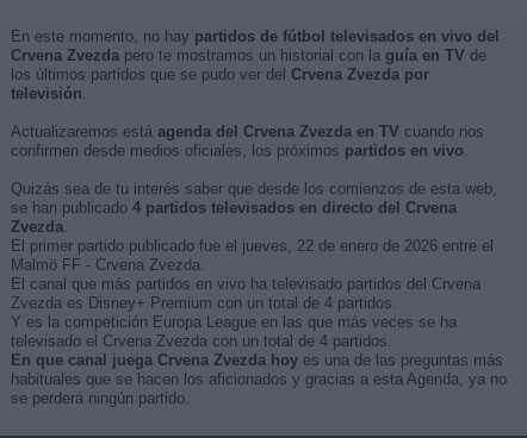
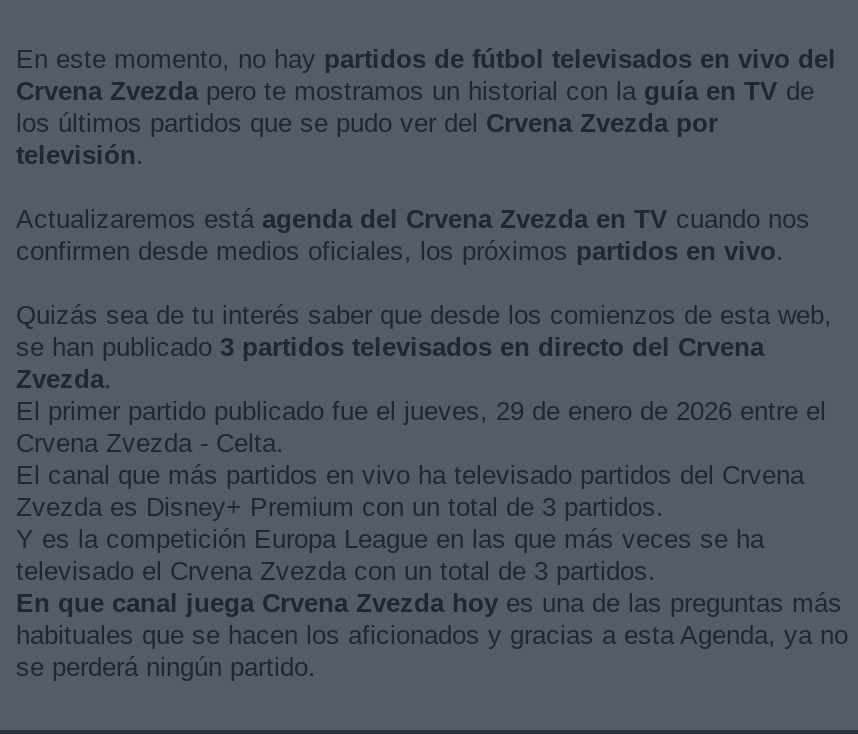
[11,199,457,217] se han publicado 4 partidos televisados en directo del Crvena -> [16,332,764,362] se han publicado 3 partidos televisados en directo del Crvena
[11,237,494,274] El primer partido publicado fue el jueves, 22 de enero de 2026 entre el | Malmö FF - Crvena Zvezda. -> [16,396,826,458] El primer partido publicado fue el jueves, 29 de enero de 2026 entre el | Crvena Zvezda - Celta.
[11,294,397,312] Zvezda es Disney+ Premium con un total de 4 partidos. -> [16,492,664,522] Zvezda es Disney+ Premium con un total de 3 partidos.
[11,332,392,350] televisado el Crvena Zvezda con un total de 4 partidos. -> [16,556,656,586] televisado el Crvena Zvezda con un total de 3 partidos.

